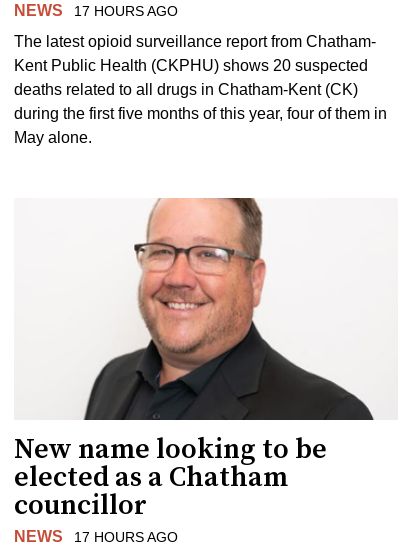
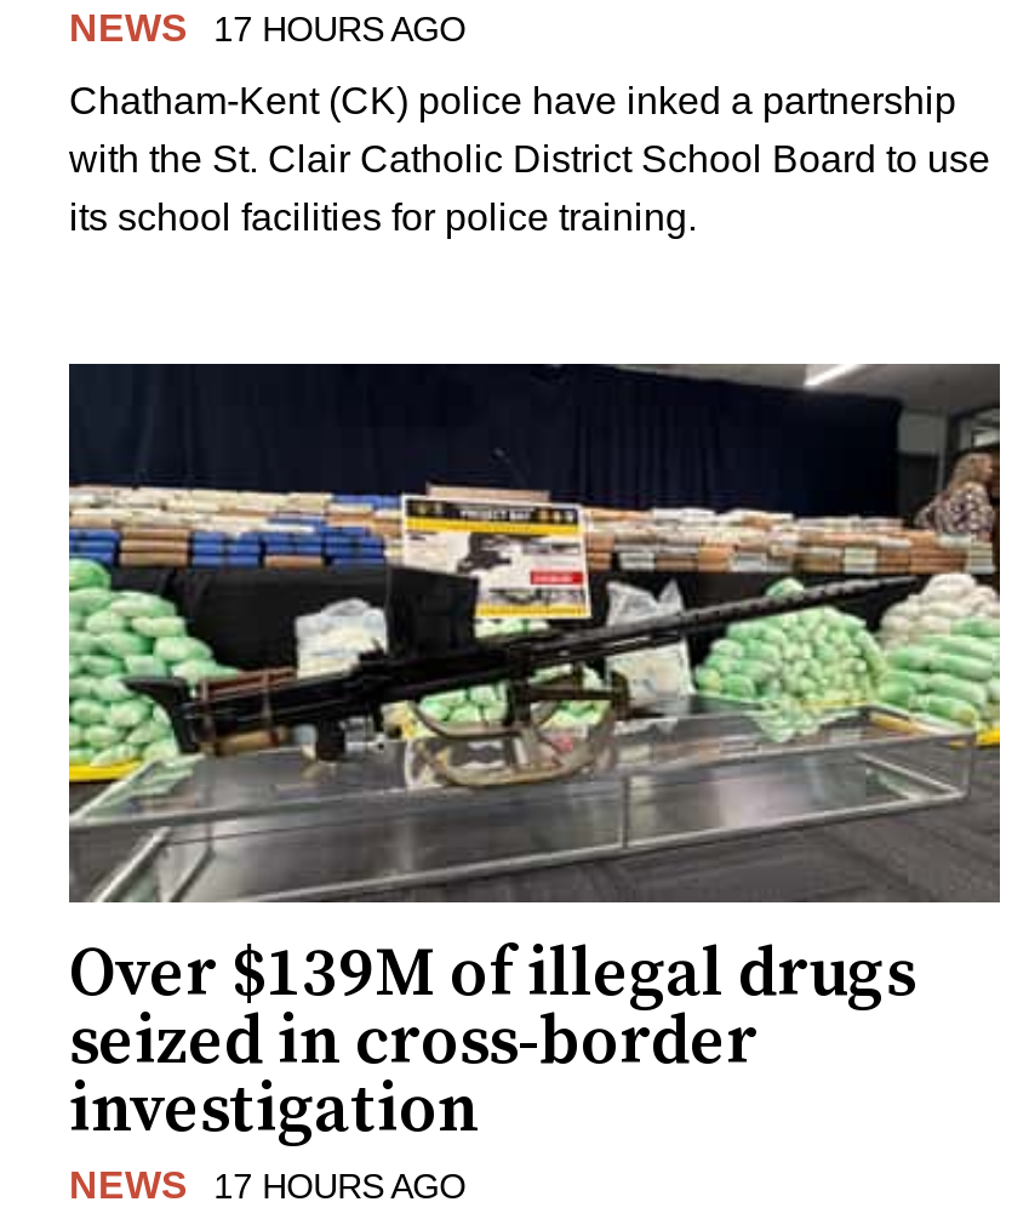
[14,33,387,146] The latest opioid surveillance report from Chatham- | Kent Public Health (CKPHU) shows 20 suspected | deaths related to all drugs in Chatham-Kent (CK) | during the first five months of this year, four of them in | May alone. -> [69,80,990,238] Chatham-Kent (CK) police have inked a partnership | with the St. Clair Catholic District School Board to use | its school facilities for police training.
[14,197,398,376] [image] -> [67,361,1002,905] [image]
[14,432,327,523] New name looking to be | elected as a Chatham | councillor -> [69,931,915,1152] Over $139M of illegal drugs | seized in cross-border | investigation

